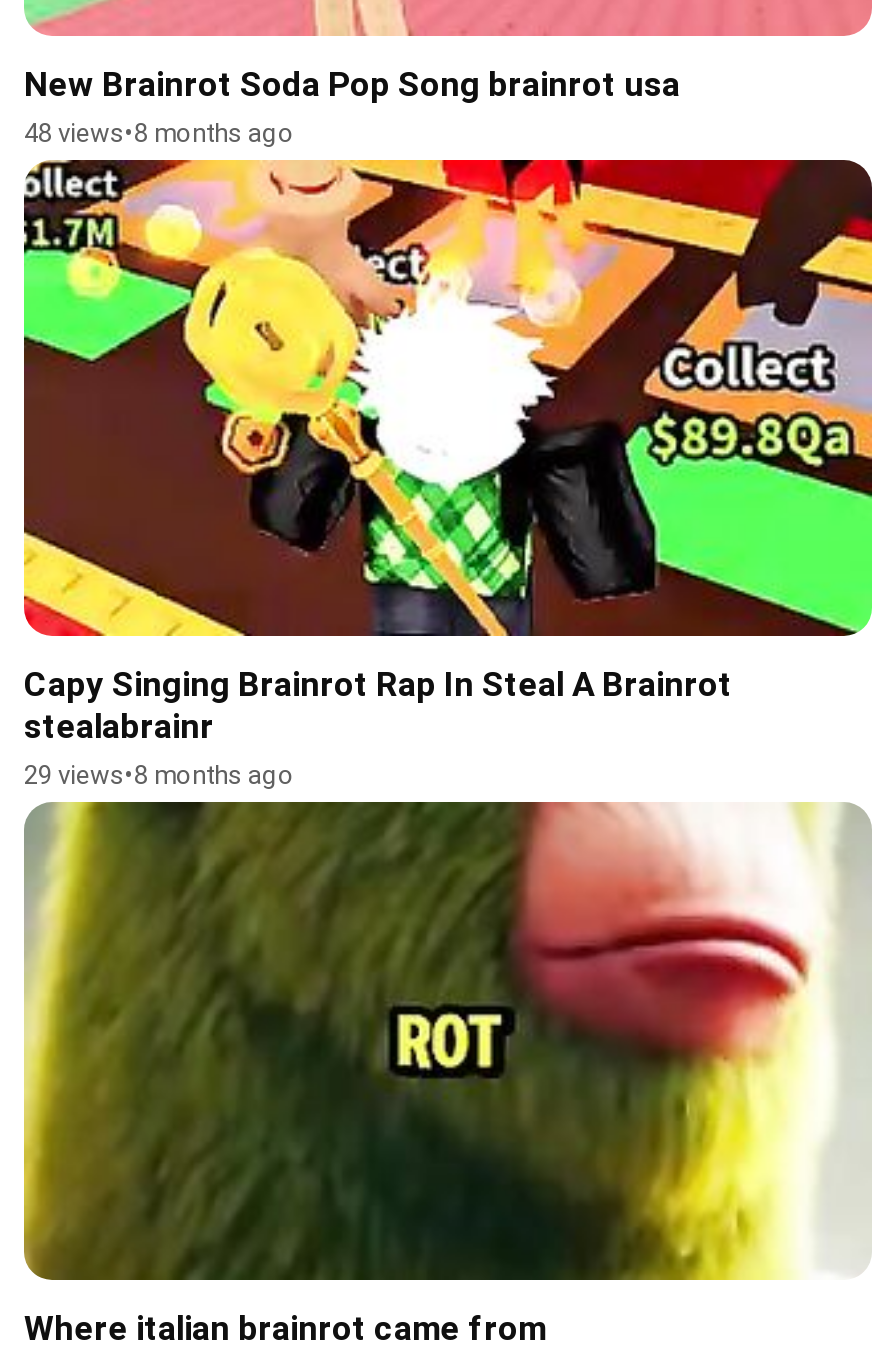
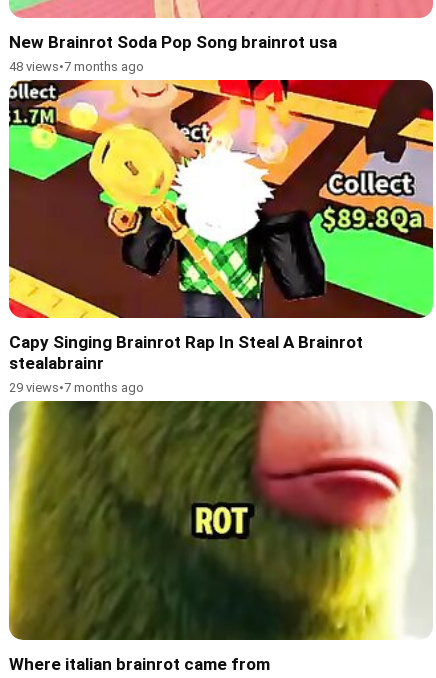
[24,117,294,147] 48 views•8 months ago -> [9,58,144,73] 48 views•7 months ago
[24,760,294,790] 29 views•8 months ago -> [9,380,144,395] 29 views•7 months ago

